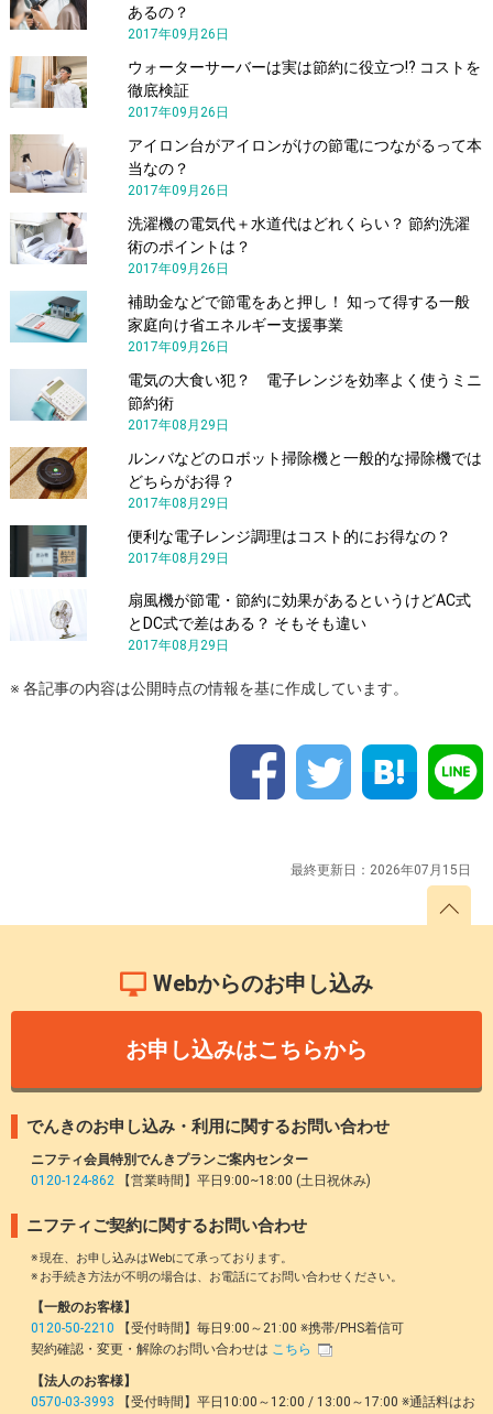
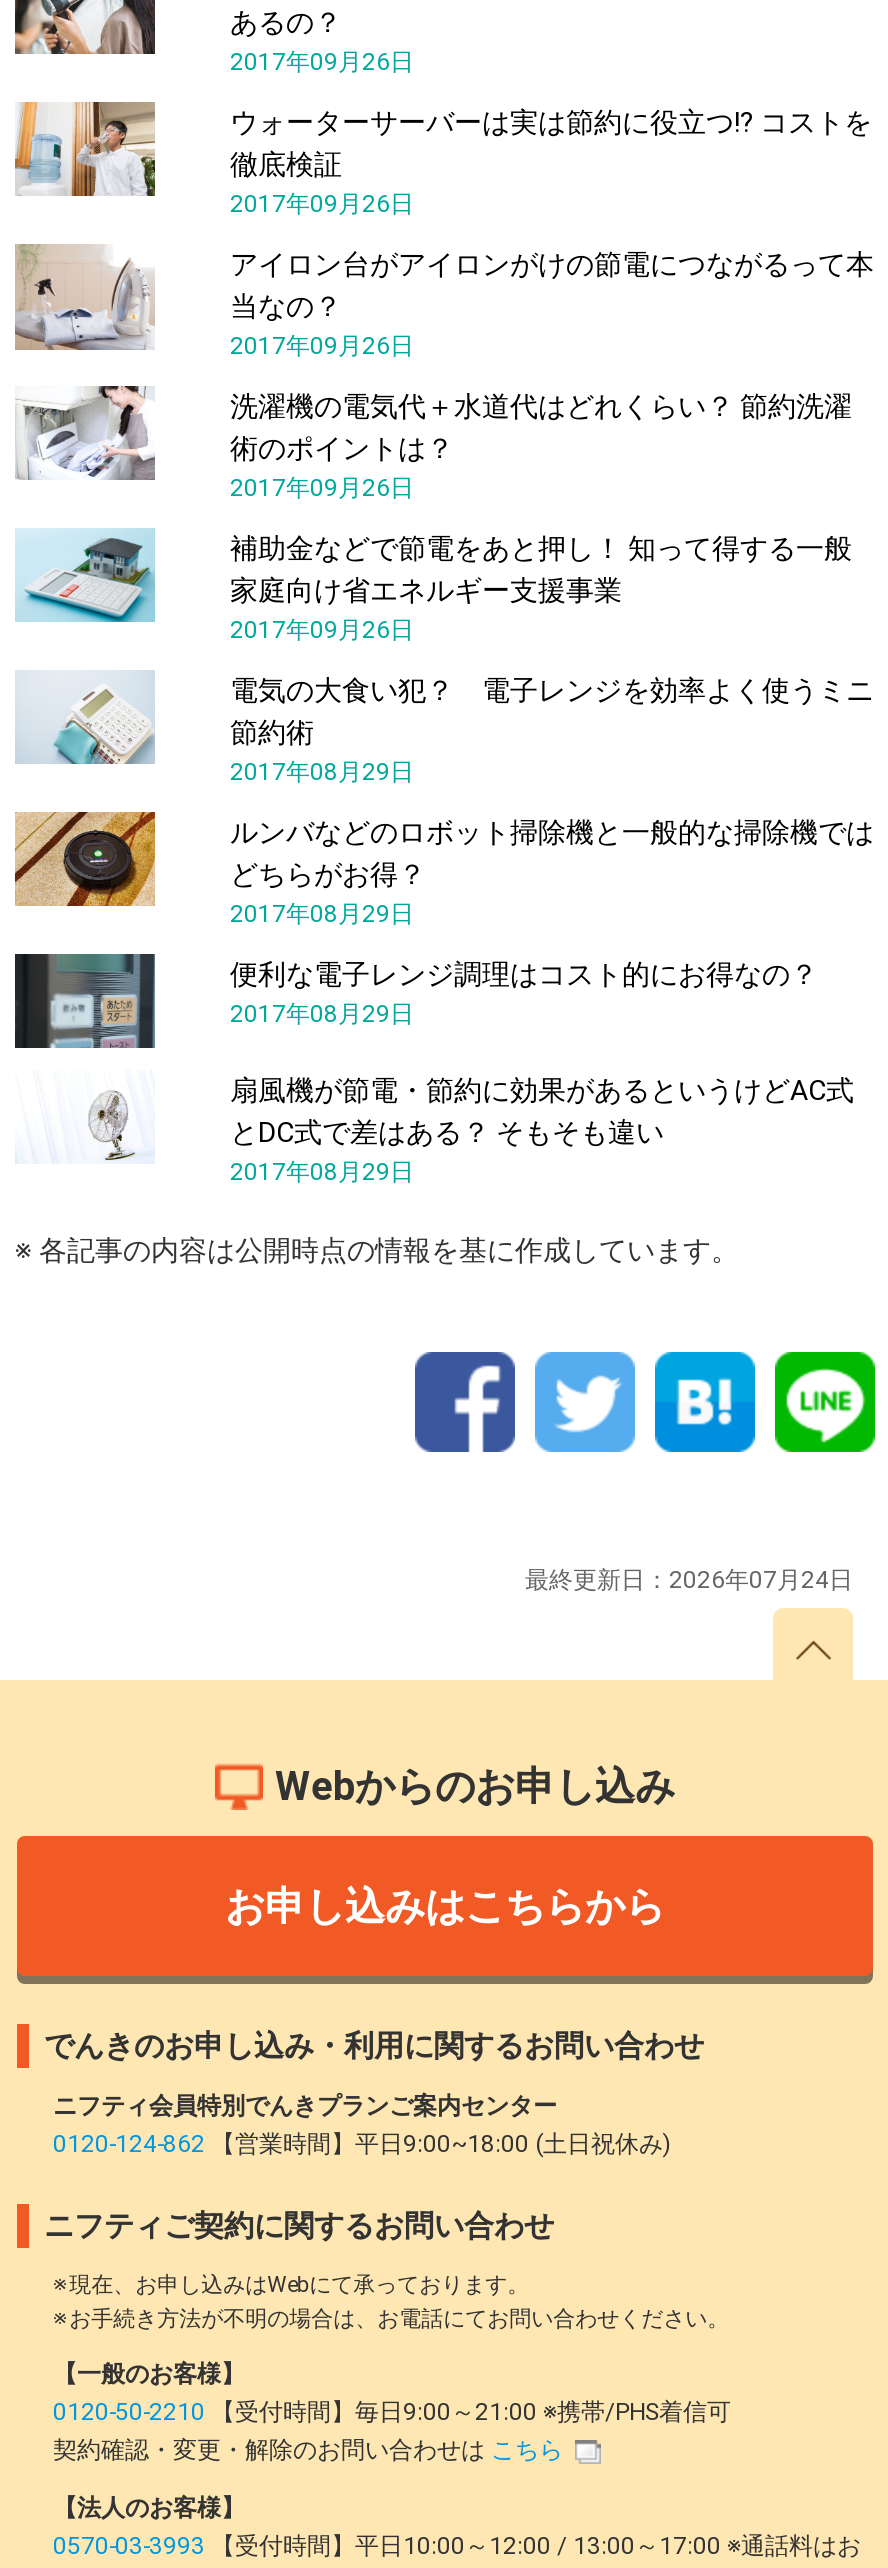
[291,862,471,878] 最終更新日：2026年07月15日 -> [525,1566,853,1594] 最終更新日：2026年07月24日

